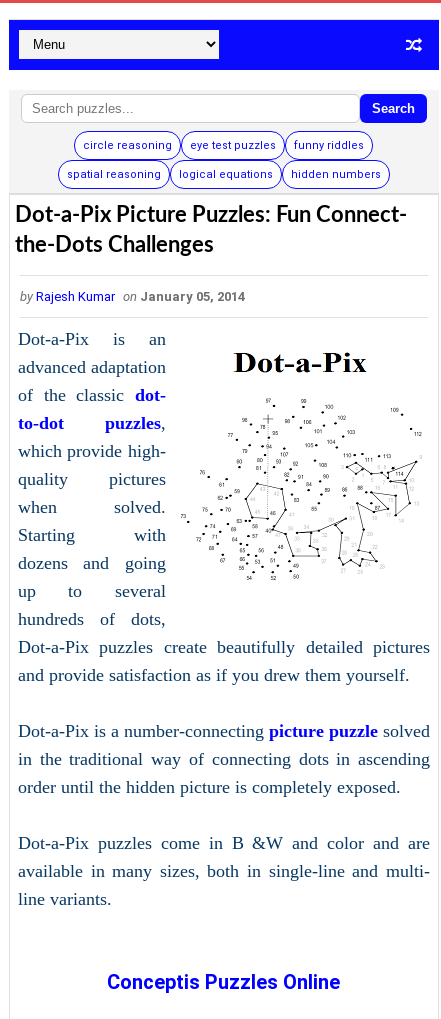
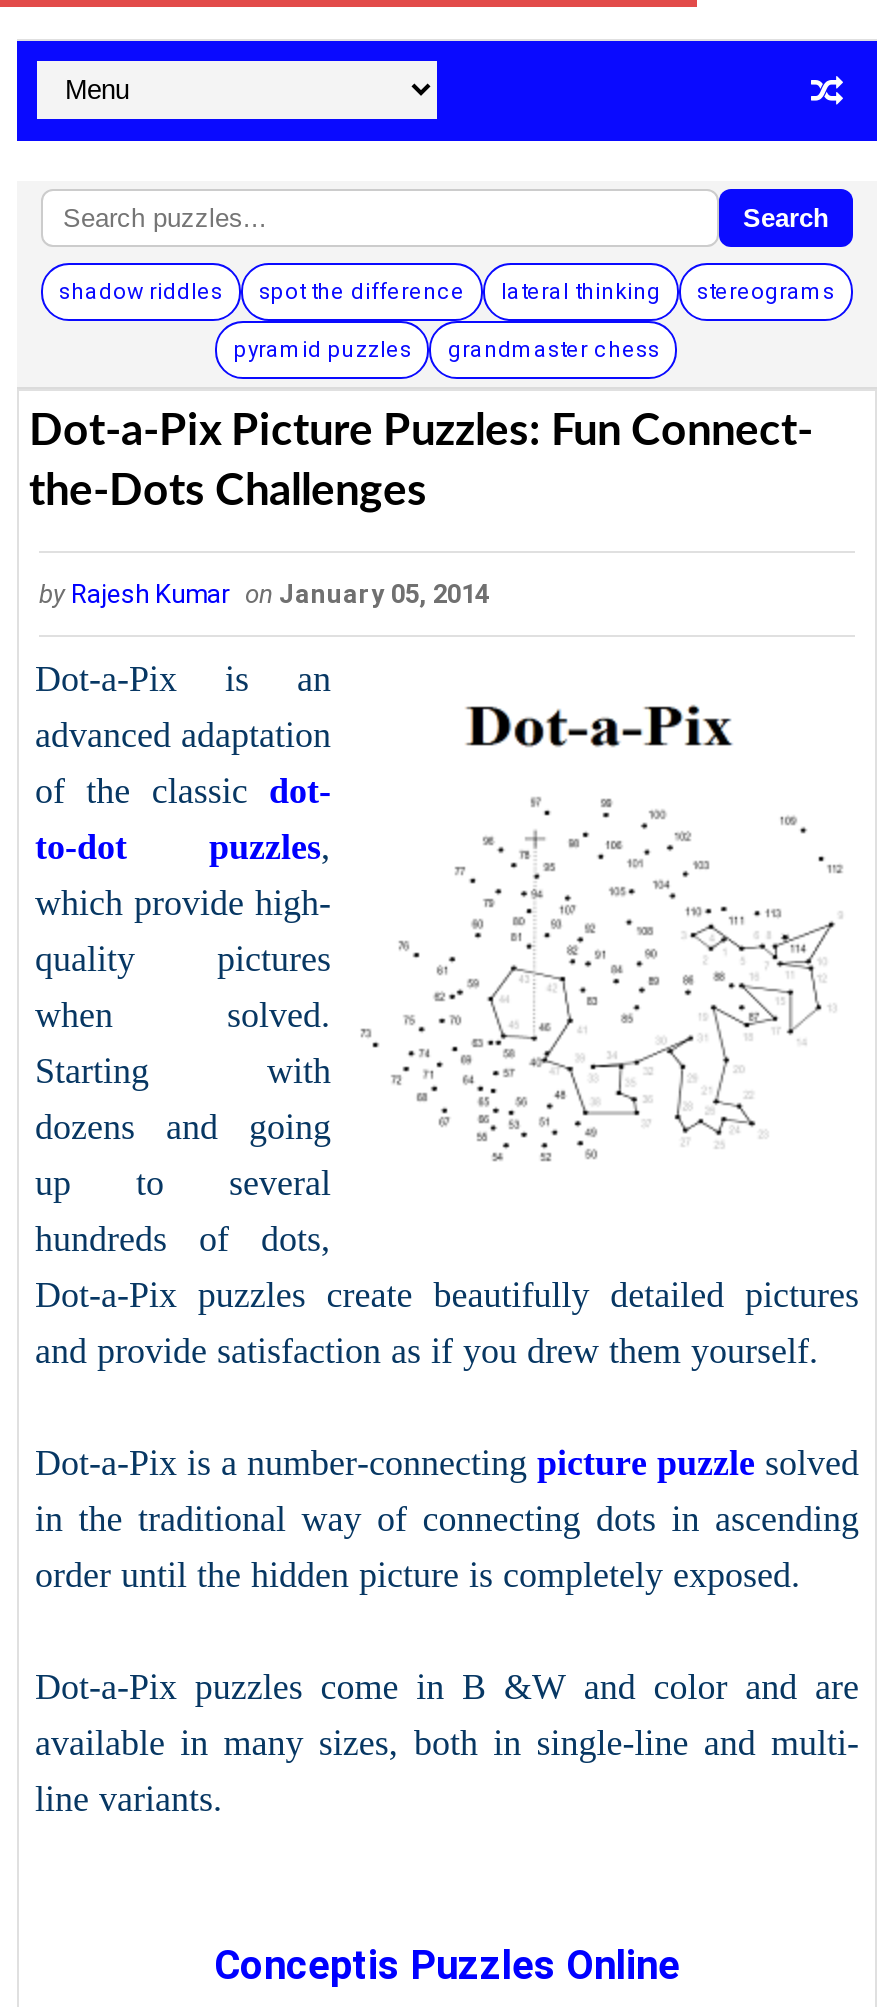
[83,139,364,152] circle reasoning | eye test puzzles | funny riddles -> [59,279,835,305] shadow riddles | spot the difference | lateral thinking | stereograms
[67,168,381,181] spatial reasoning | logical equations | hidden numbers -> [234,337,660,363] pyramid puzzles | grandmaster chess

